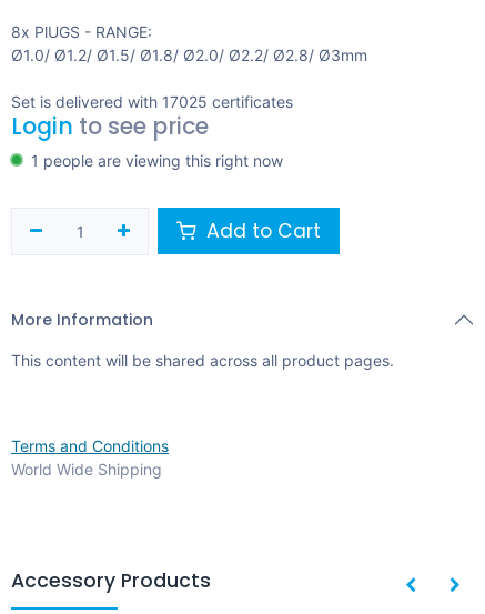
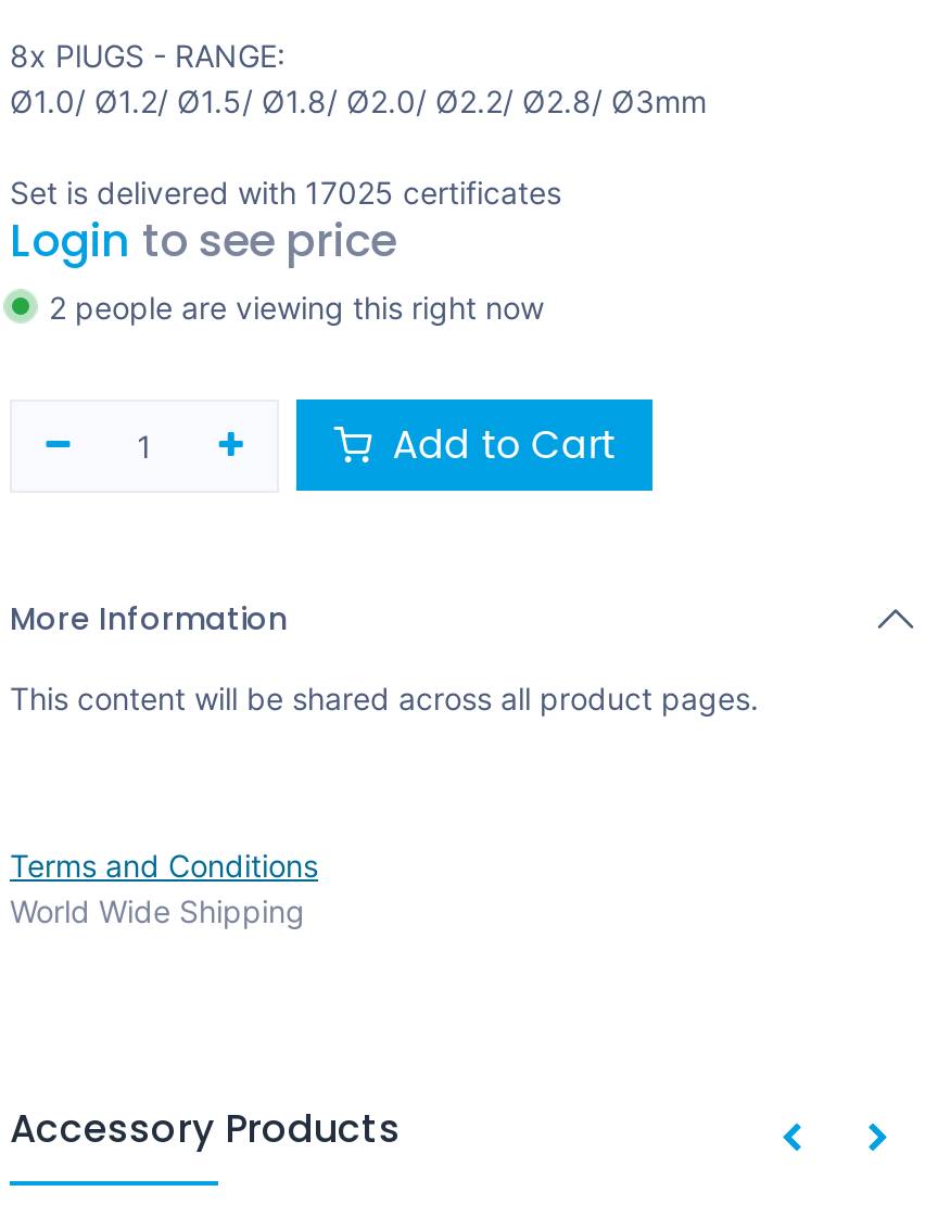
[31,151,283,170] 1 people are viewing this right now -> [49,288,544,325] 2 people are viewing this right now

